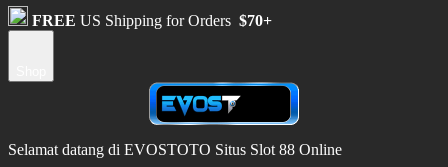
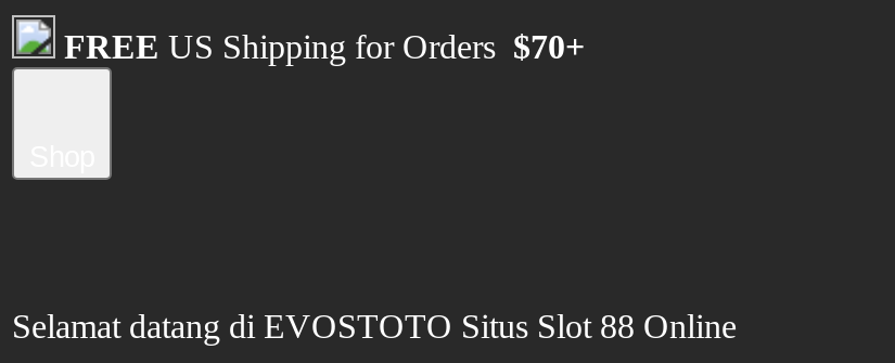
[148,81,300,126] [image] -> none

